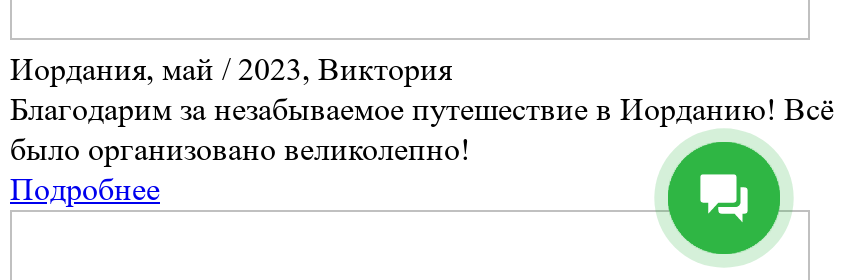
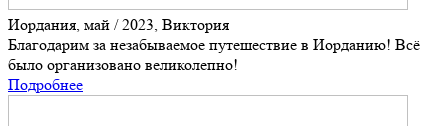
[654,132,794,268] [image] -> none

